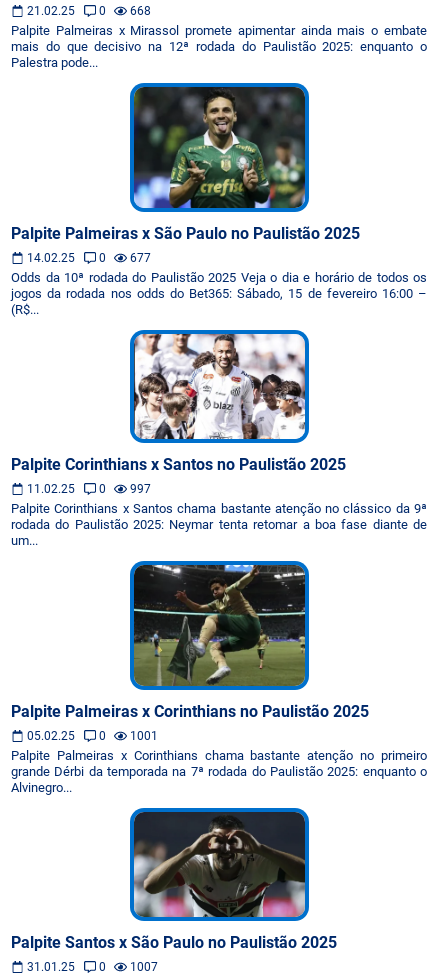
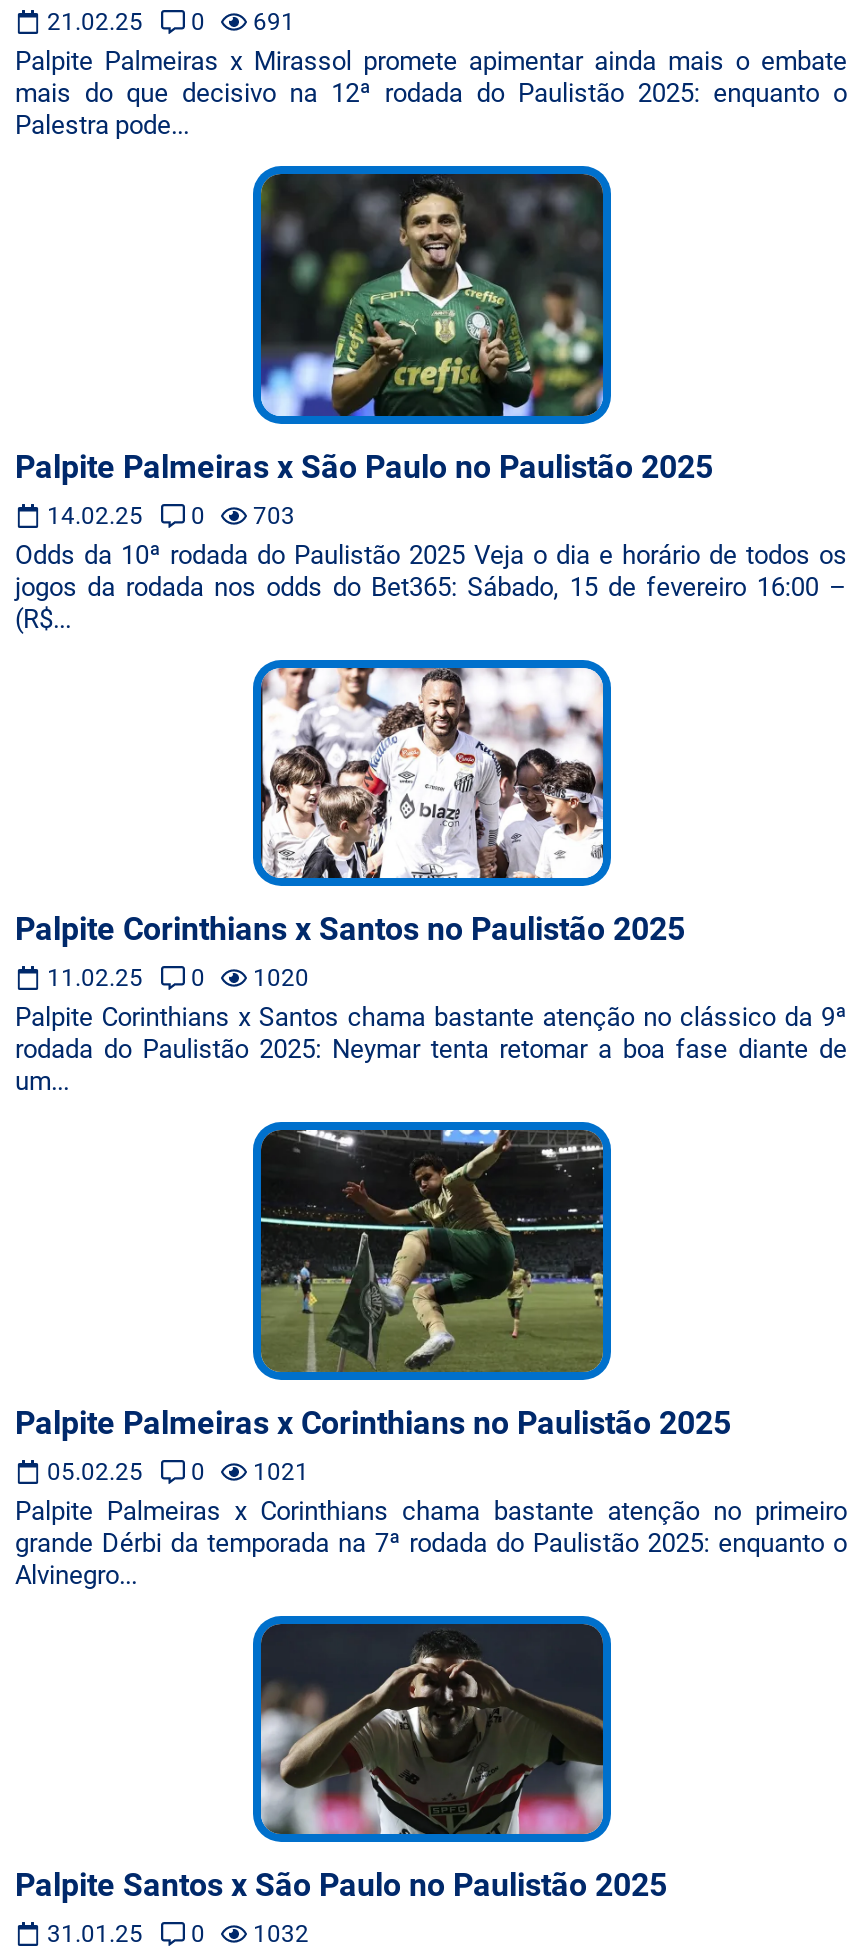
[27,4,151,18] 21.02.25 0 668 -> [47,8,295,36] 21.02.25 0 691
[27,251,151,265] 14.02.25 0 677 -> [47,502,295,530] 14.02.25 0 703
[27,482,151,496] 11.02.25 0 997 -> [47,964,309,992] 11.02.25 0 1020
[27,729,158,743] 05.02.25 0 1001 -> [47,1457,309,1485] 05.02.25 0 1021
[27,960,158,974] 31.01.25 0 1007 -> [47,1920,309,1948] 31.01.25 0 1032

